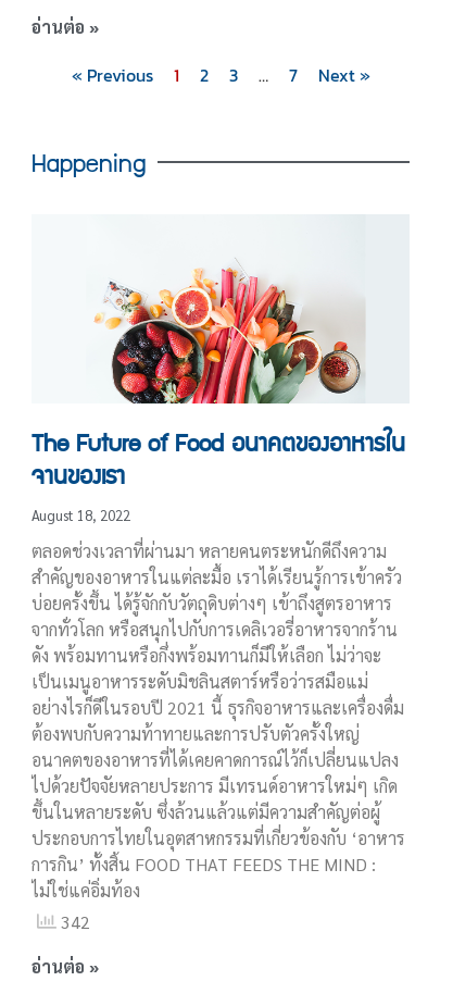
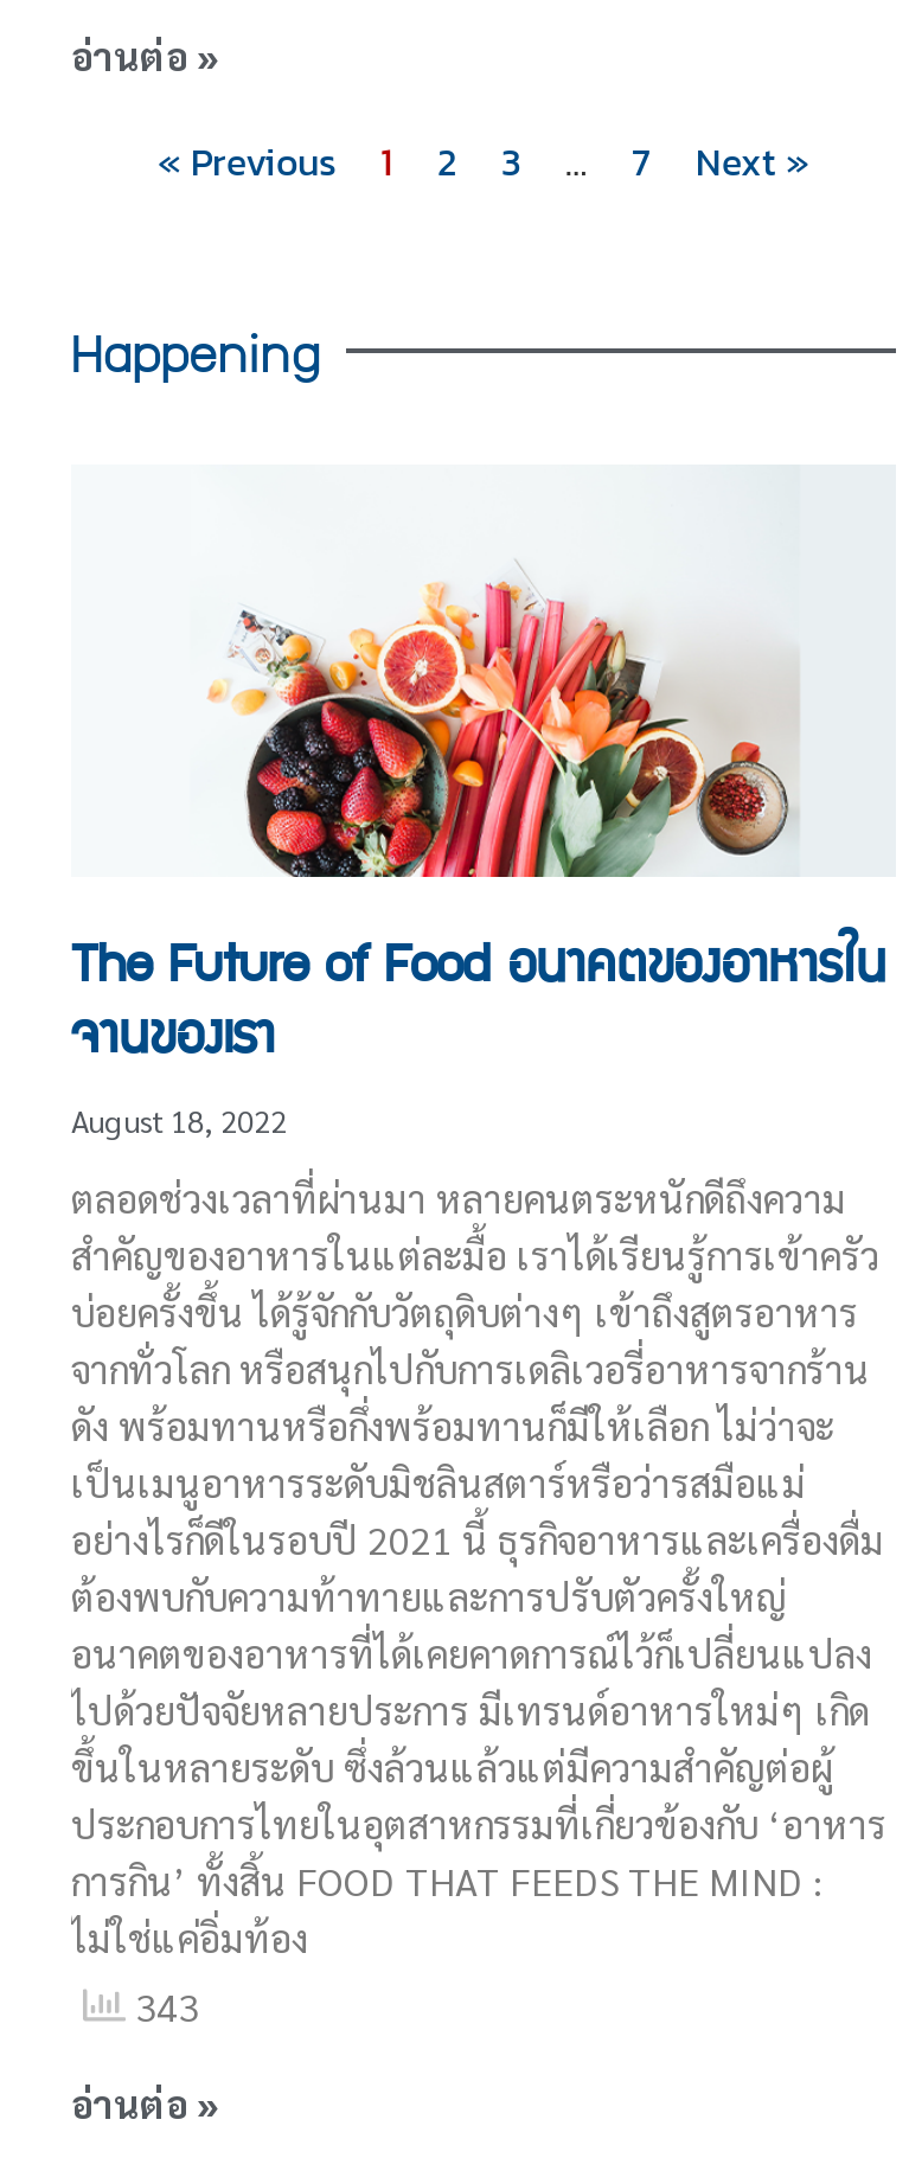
[56,910,90,933] 342 -> [126,1981,199,2031] 343

